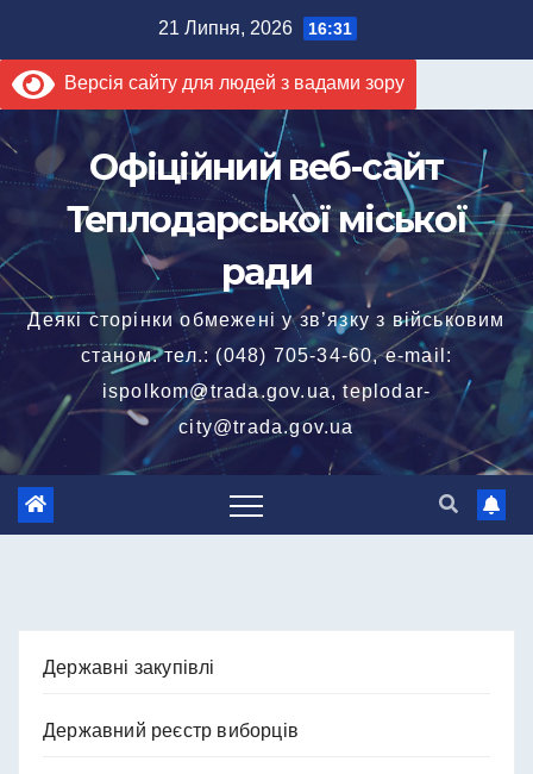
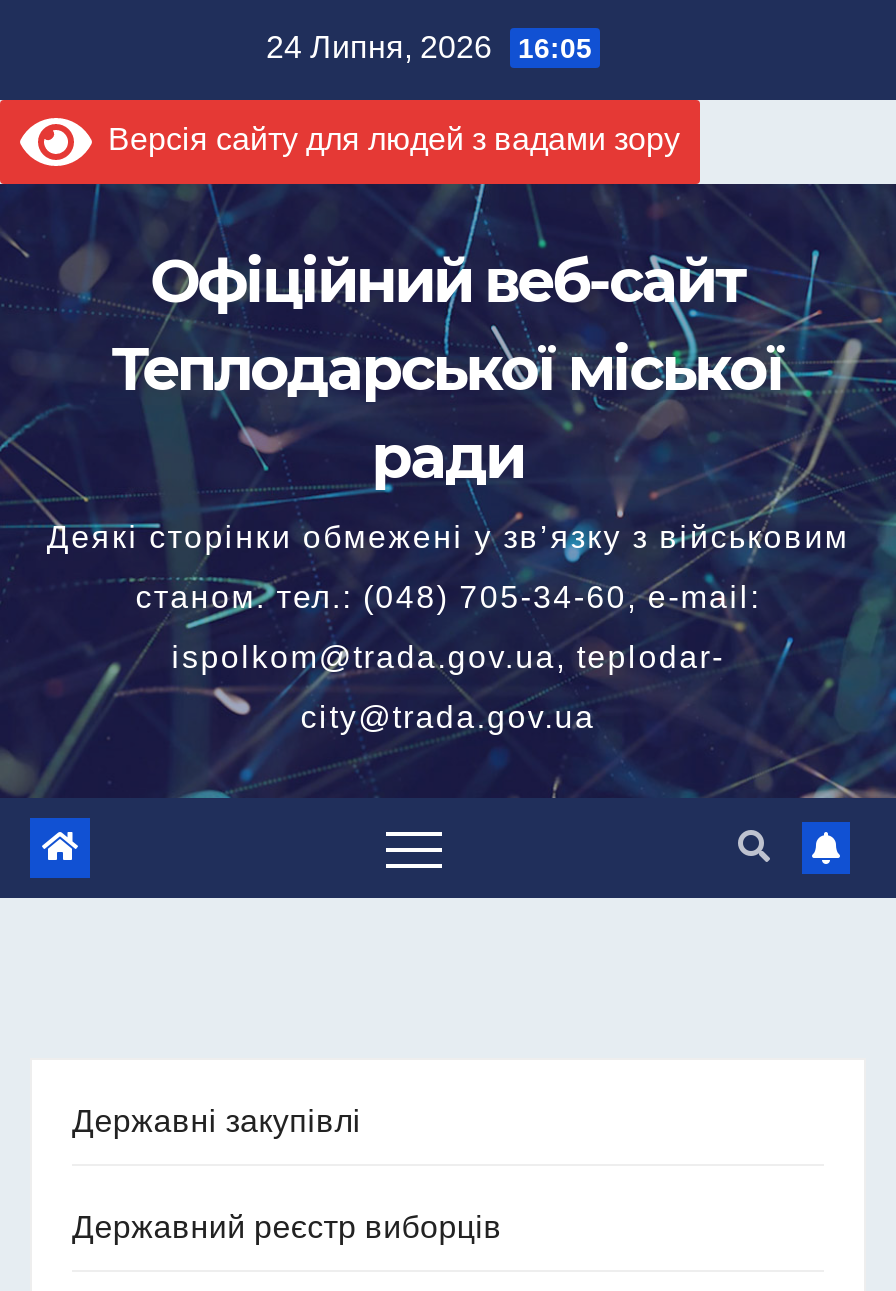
[158,18,352,38] 21 Липня, 2026 16:31 -> [266,30,592,64] 24 Липня, 2026 16:05

